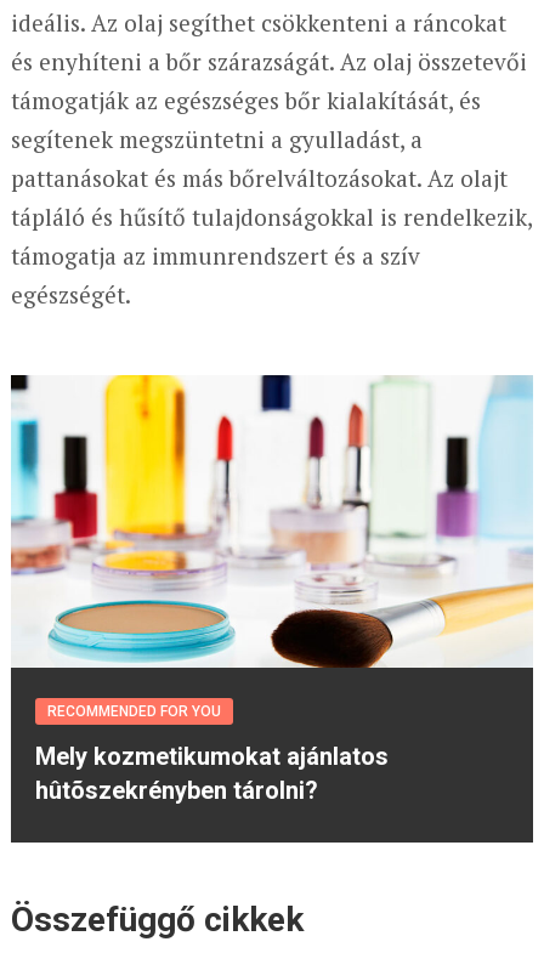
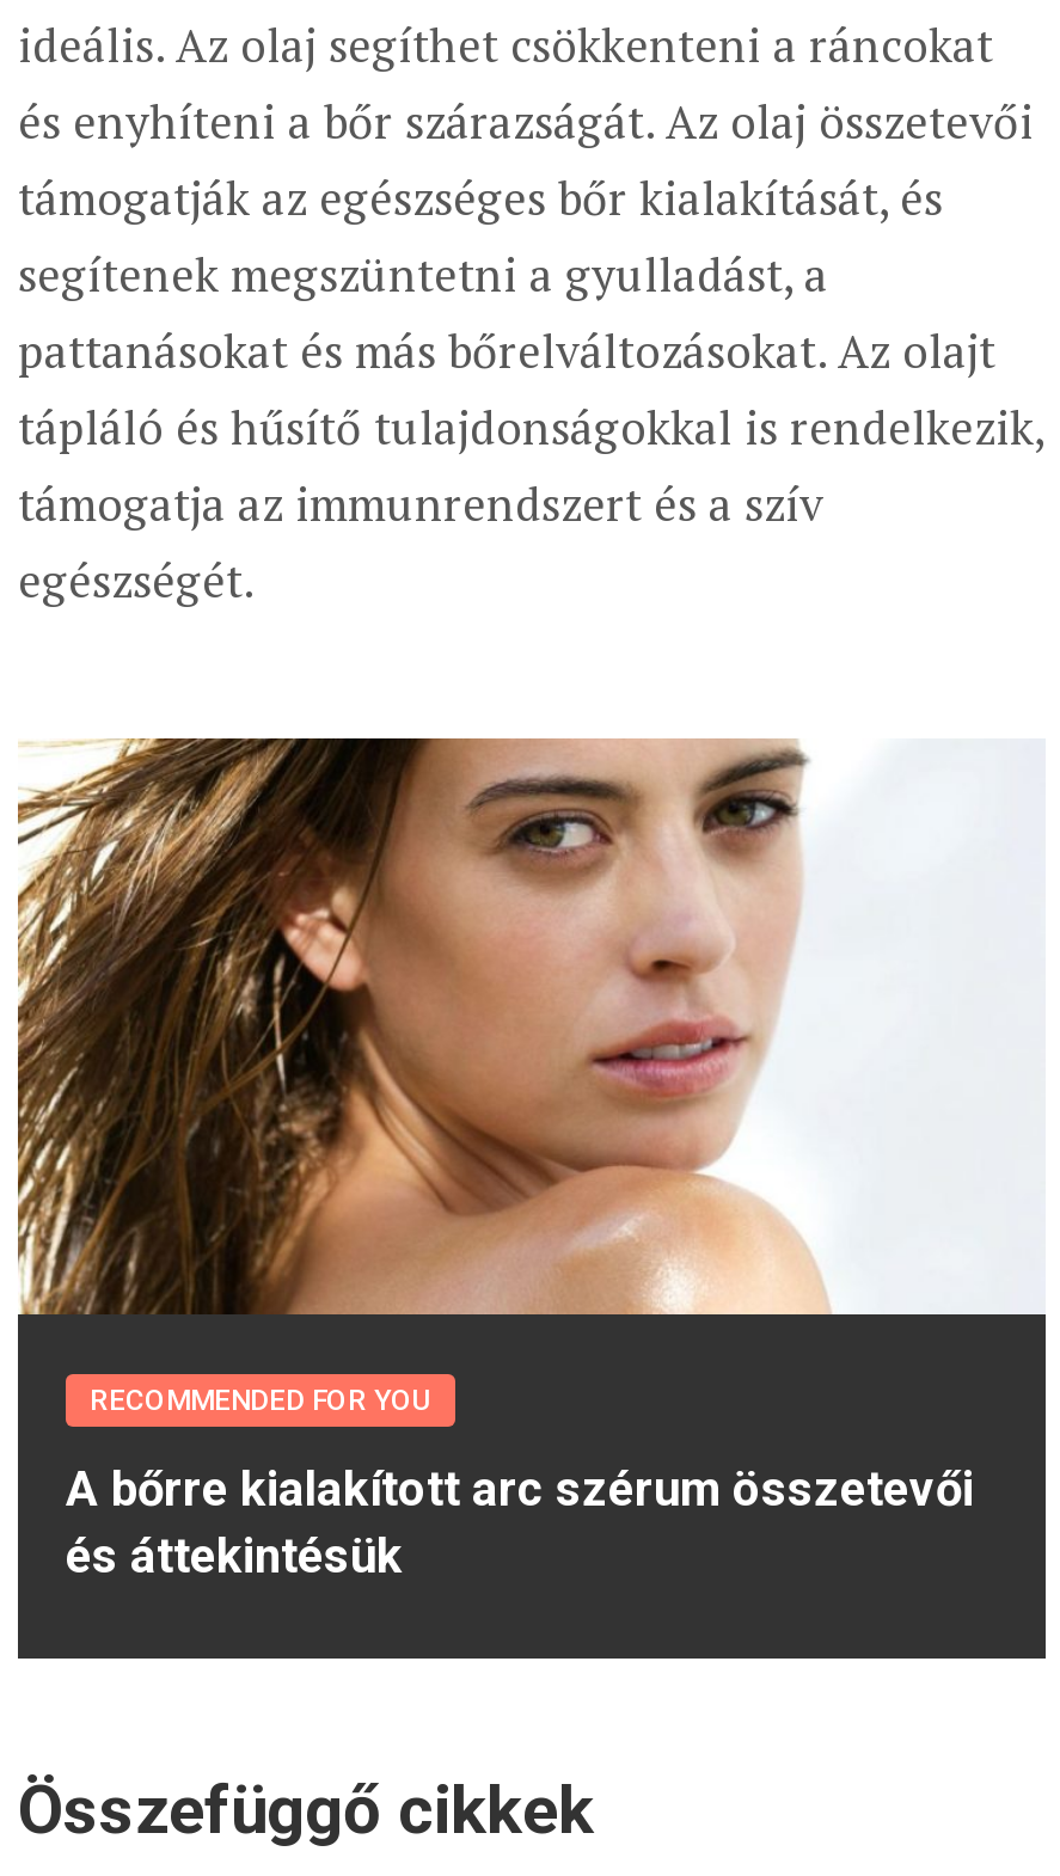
[10,374,534,669] [image] -> [16,736,1046,1317] [image]
[35,742,389,805] Mely kozmetikumokat ajánlatos | hûtõszekrényben tárolni? -> [66,1461,974,1585] A bőrre kialakított arc szérum összetevői | és áttekintésük

